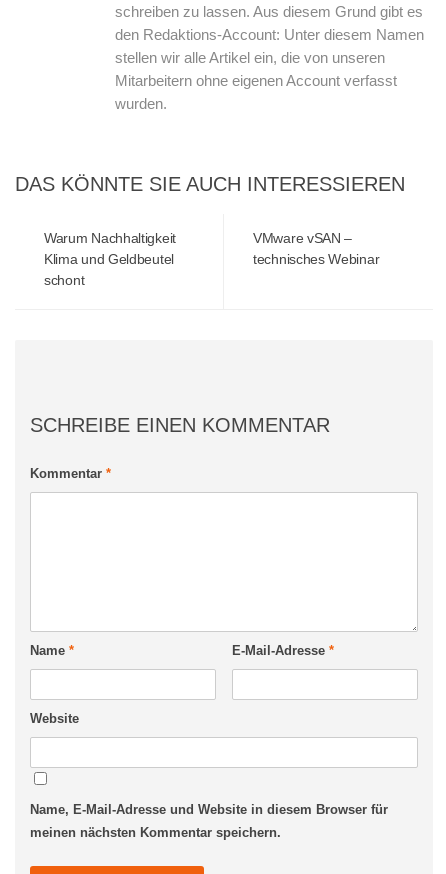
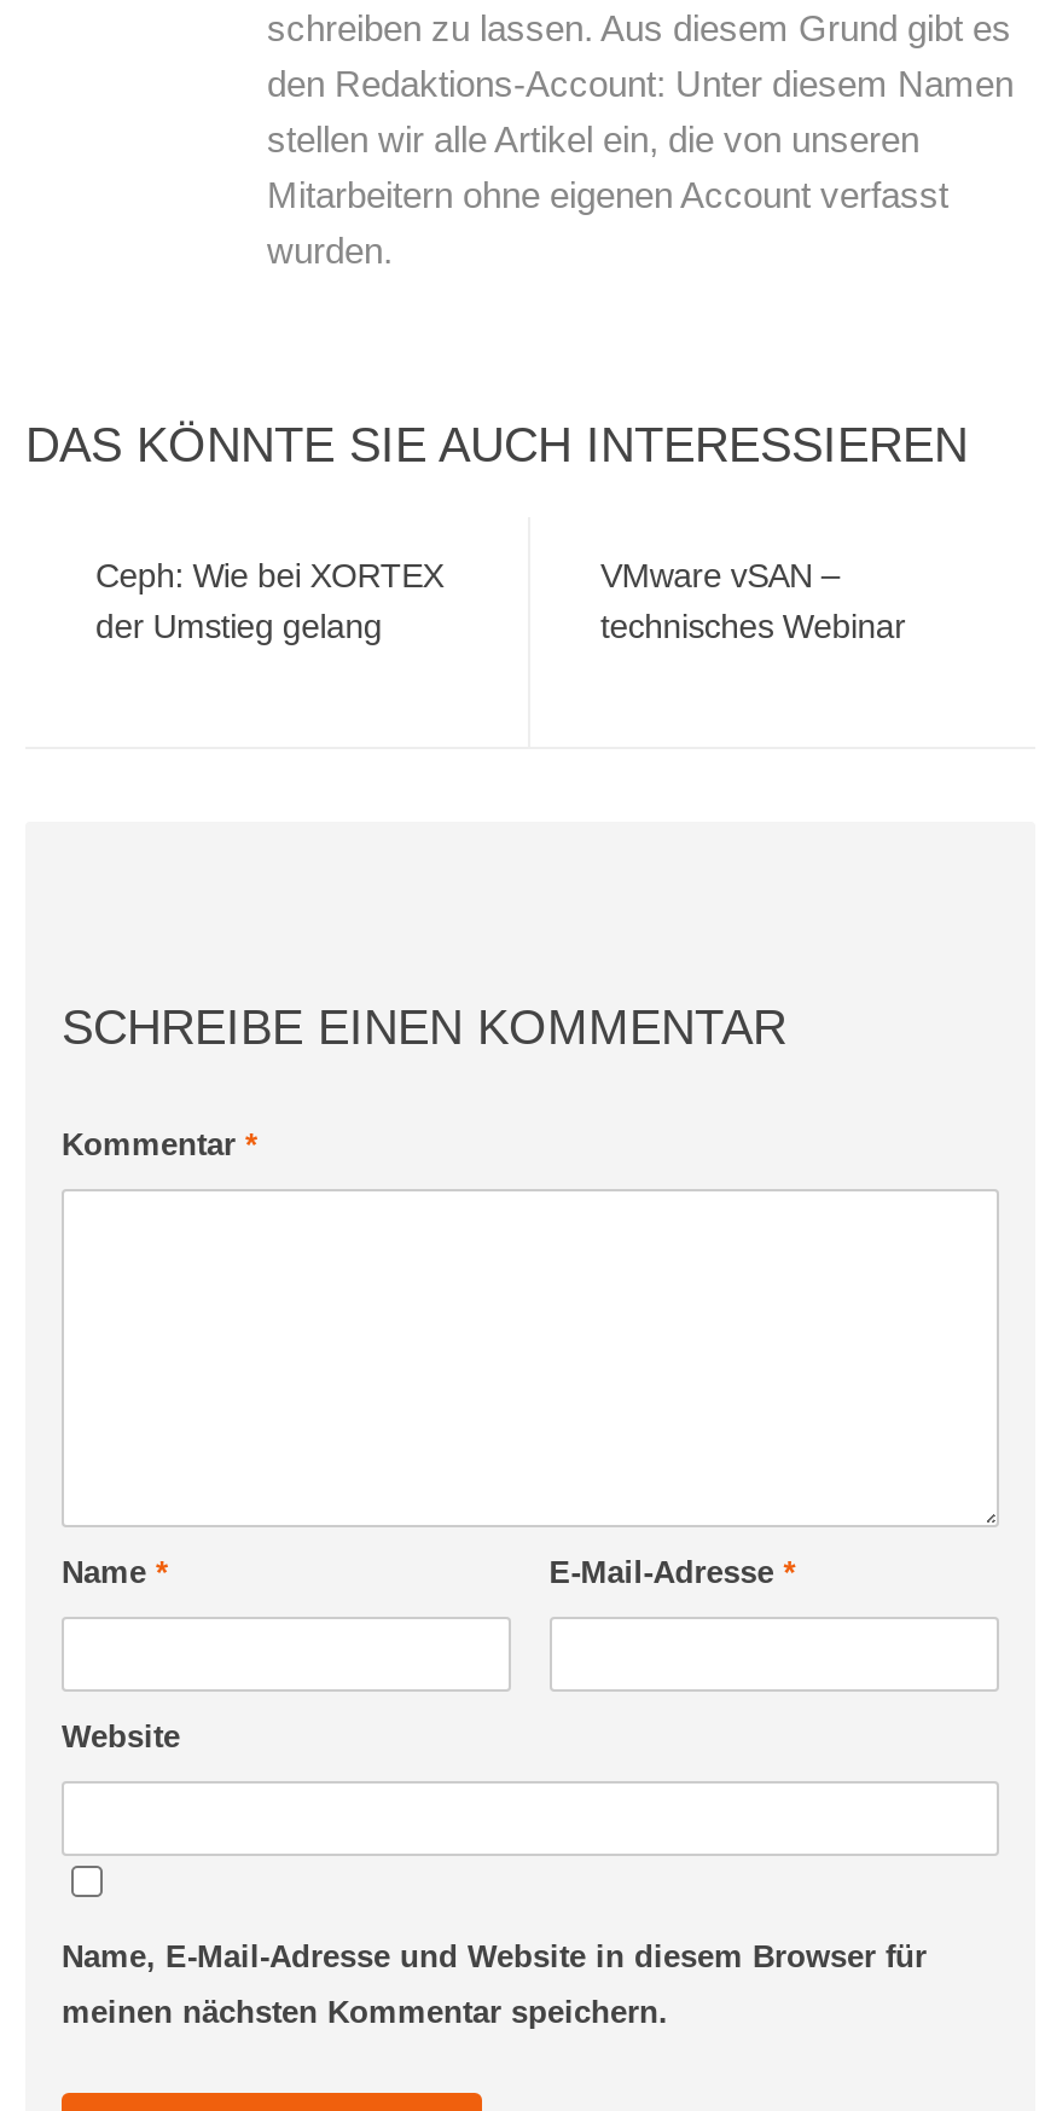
[44,230,176,288] Warum Nachhaltigkeit | Klima und Geldbeutel | schont -> [95,556,443,646] Ceph: Wie bei XORTEX | der Umstieg gelang

